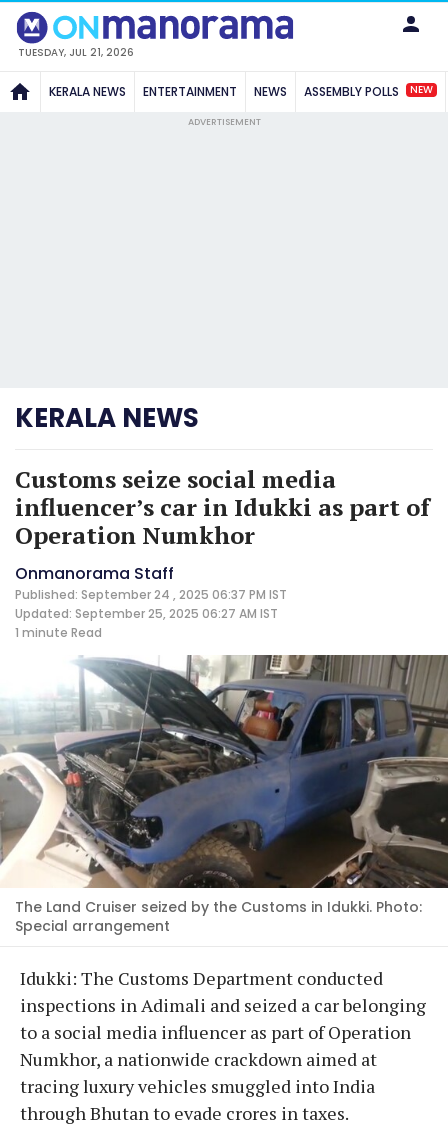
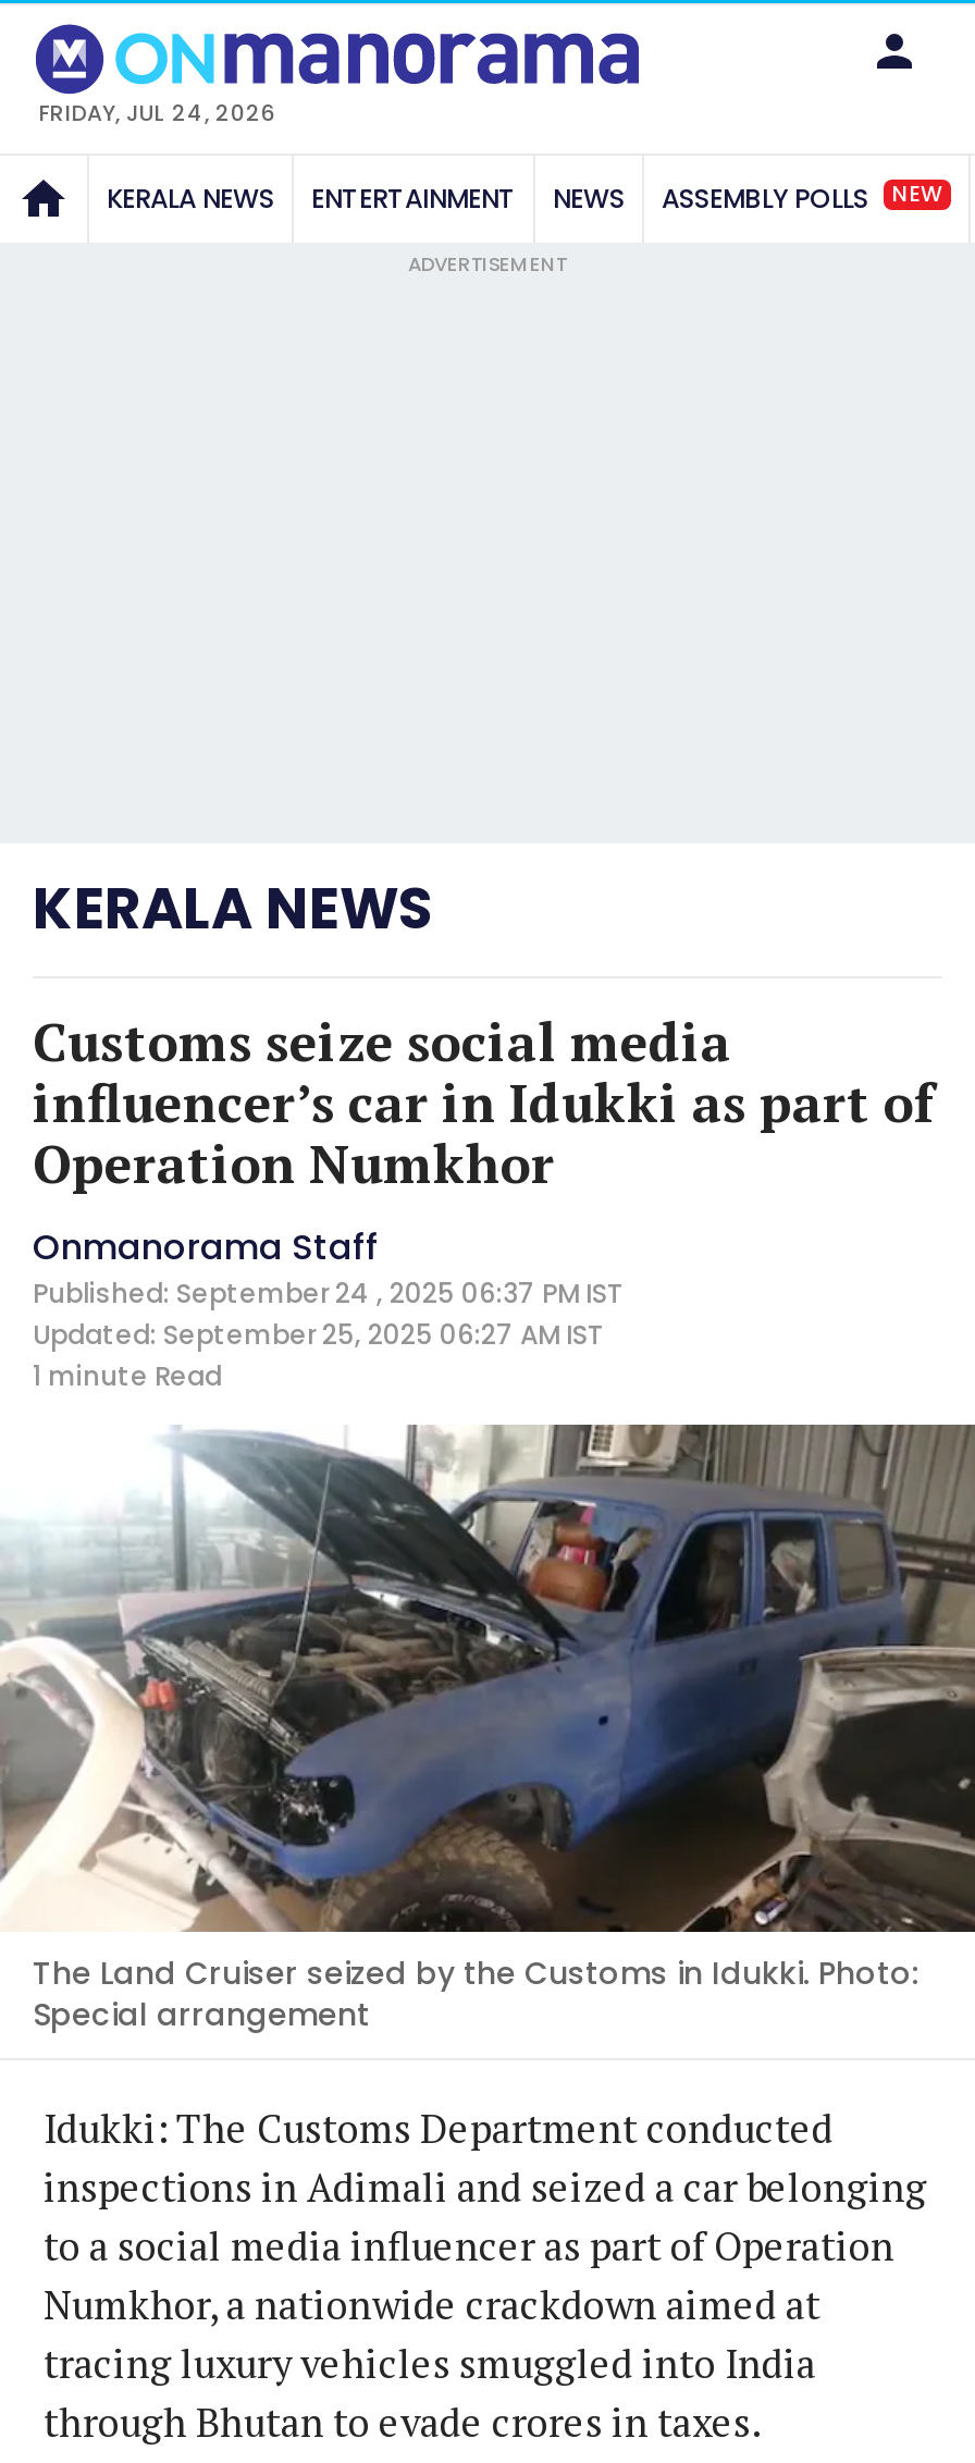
[18,45,134,60] TUESDAY, JUL 21, 2026 -> [39,96,276,129] FRIDAY, JUL 24, 2026

